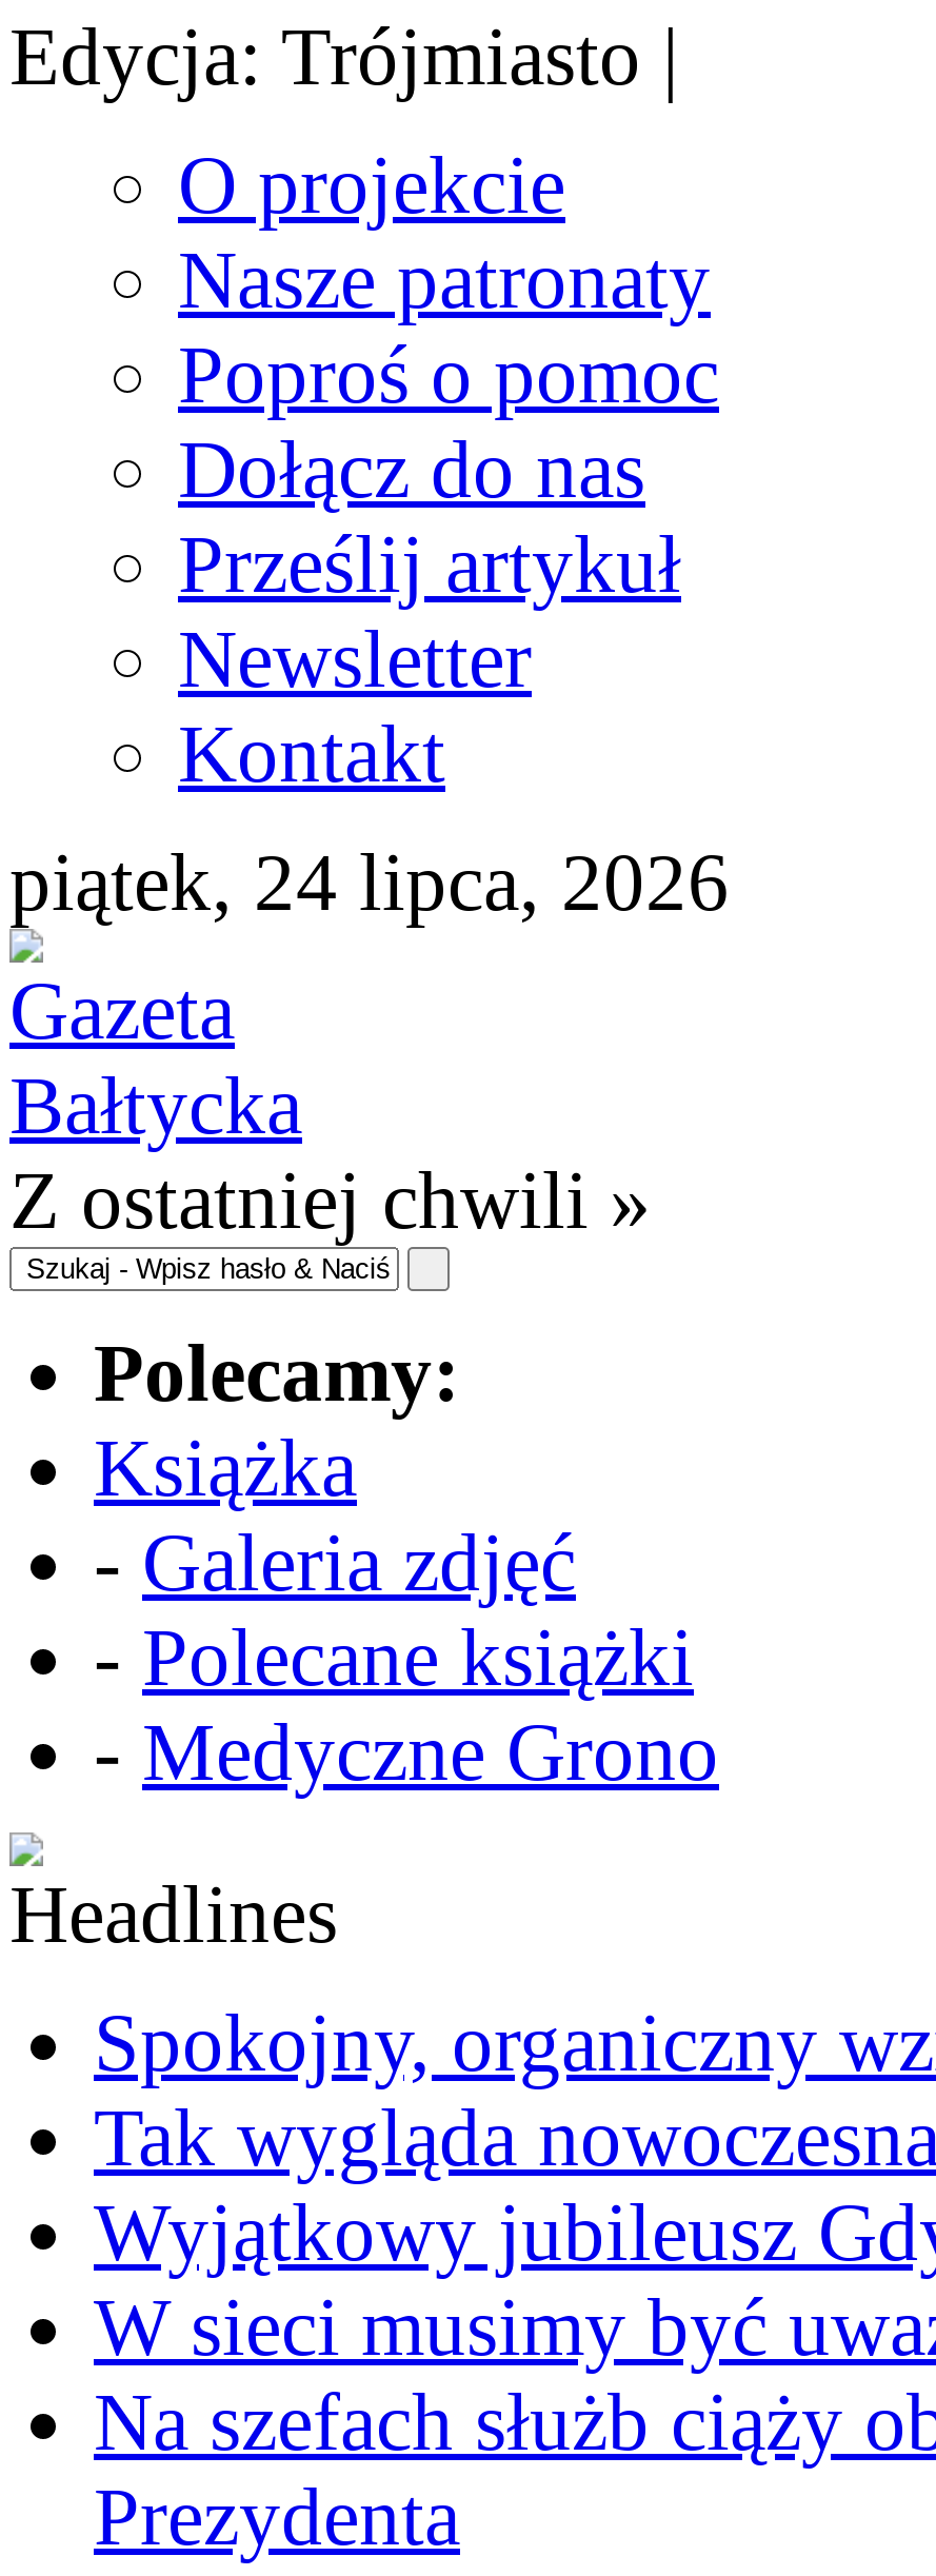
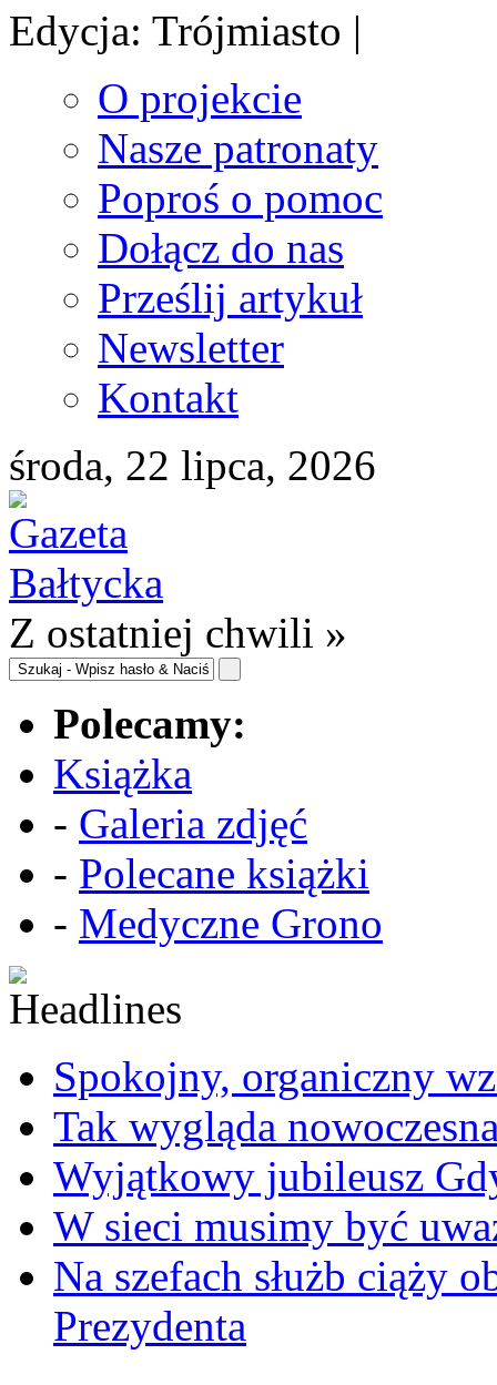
[9,836,730,927] piątek, 24 lipca, 2026 -> [9,441,376,489] środa, 22 lipca, 2026

